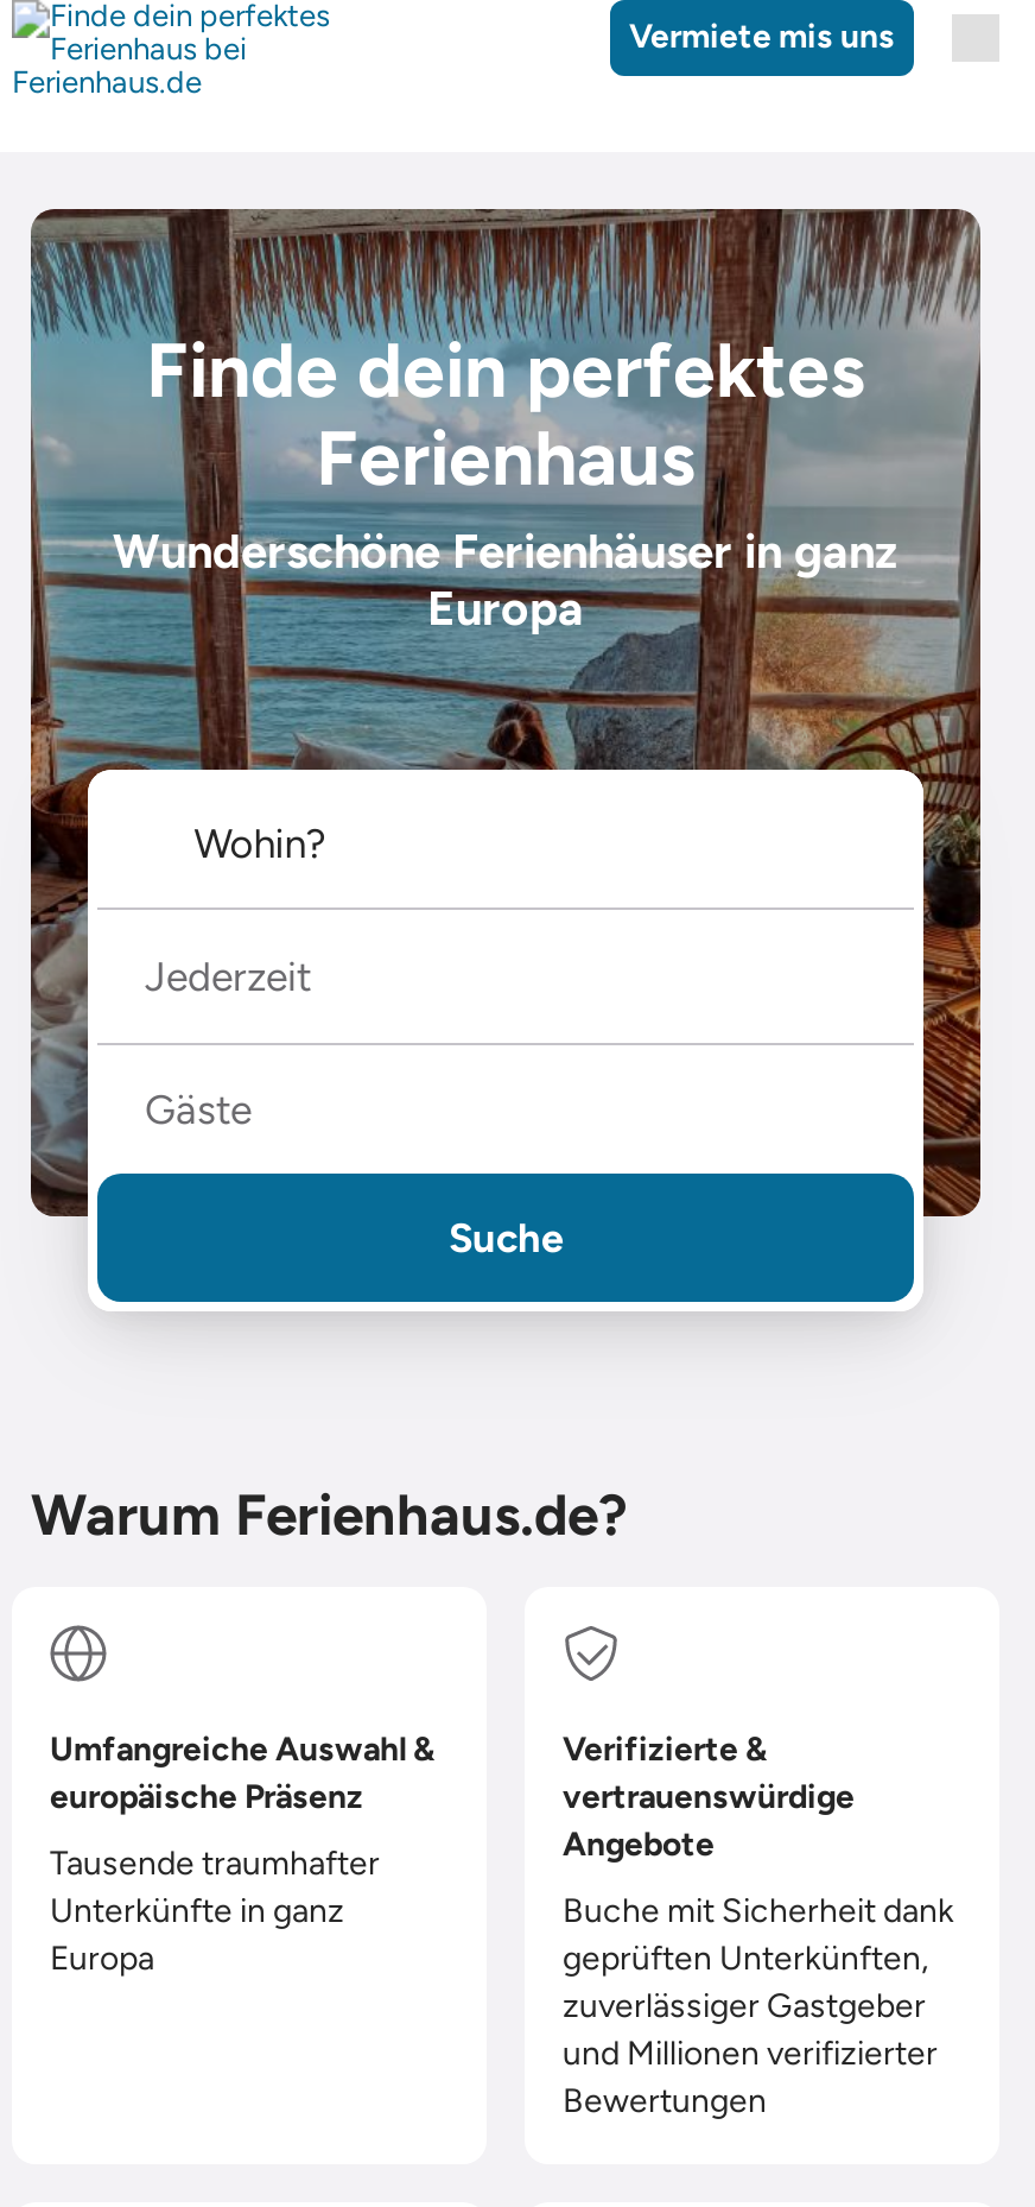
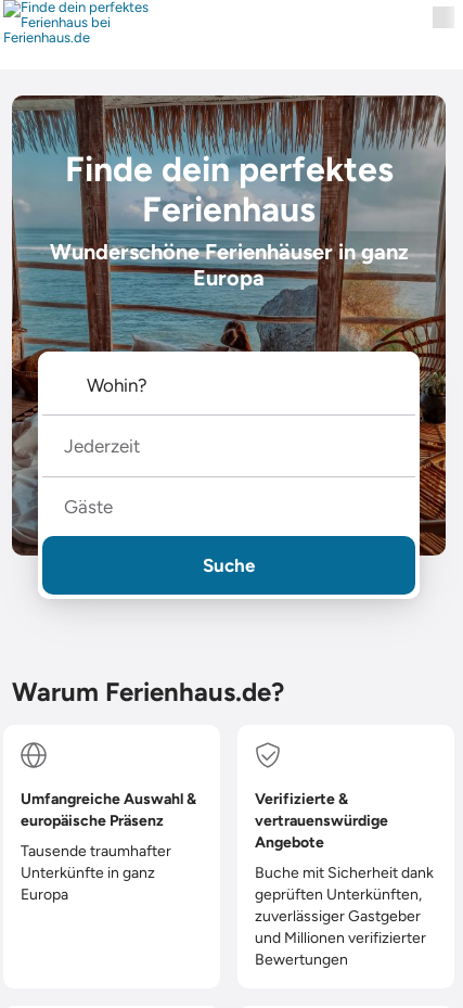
[629,17,895,57] Vermiete mis uns -> none

